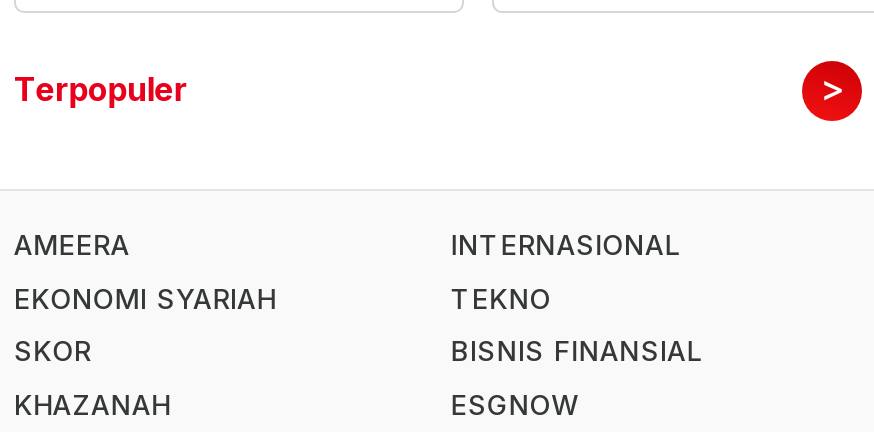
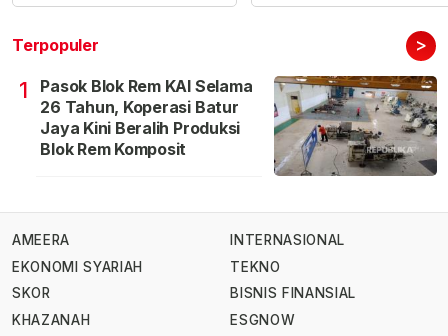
none -> [19,75,438,177] [image] | 1 | Pasok Blok Rem KAI Selama | 26 Tahun, Koperasi Batur | Jaya Kini Beralih Produksi | Blok Rem Komposit

